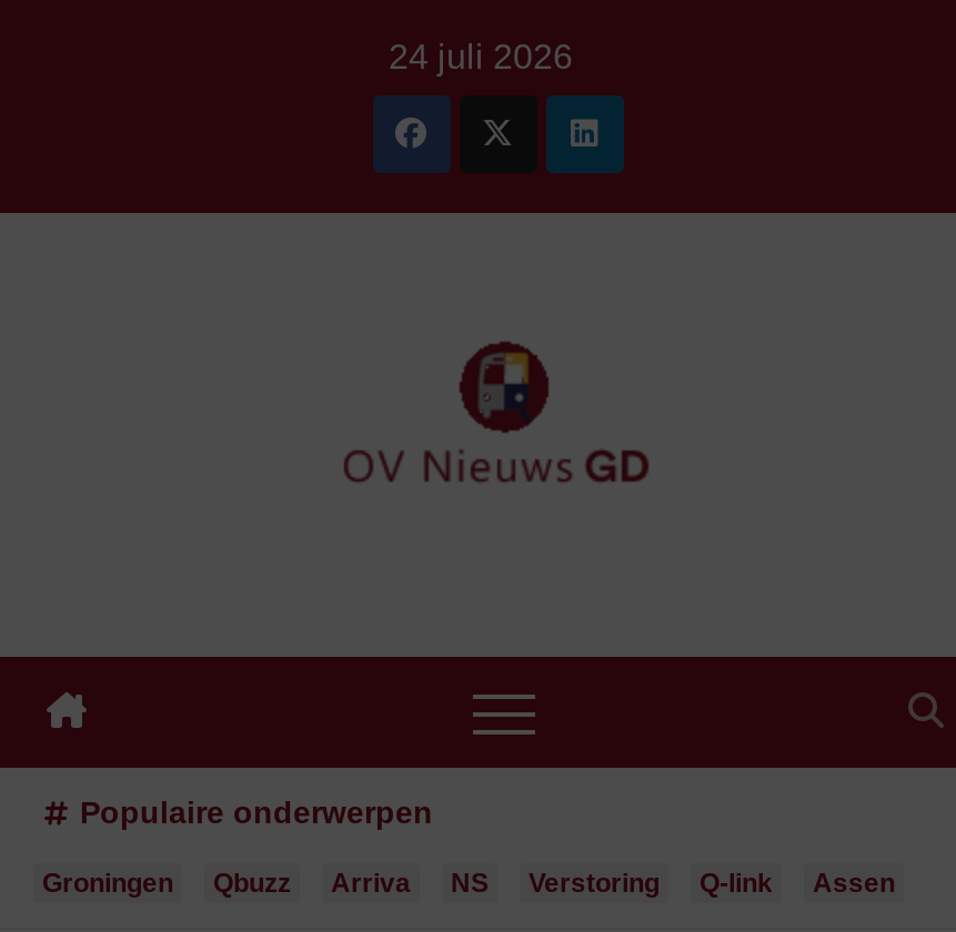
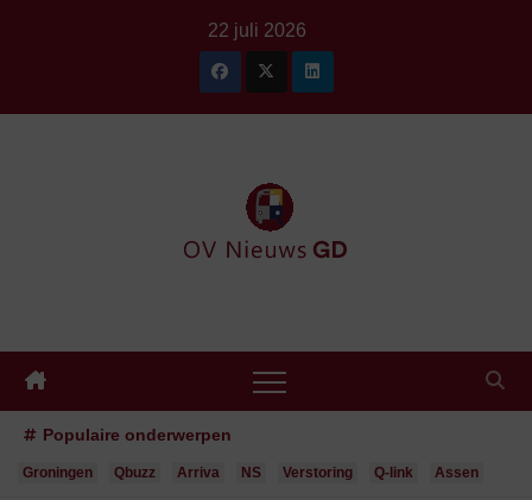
[389,38,573,75] 24 juli 2026 -> [208,20,306,40] 22 juli 2026

